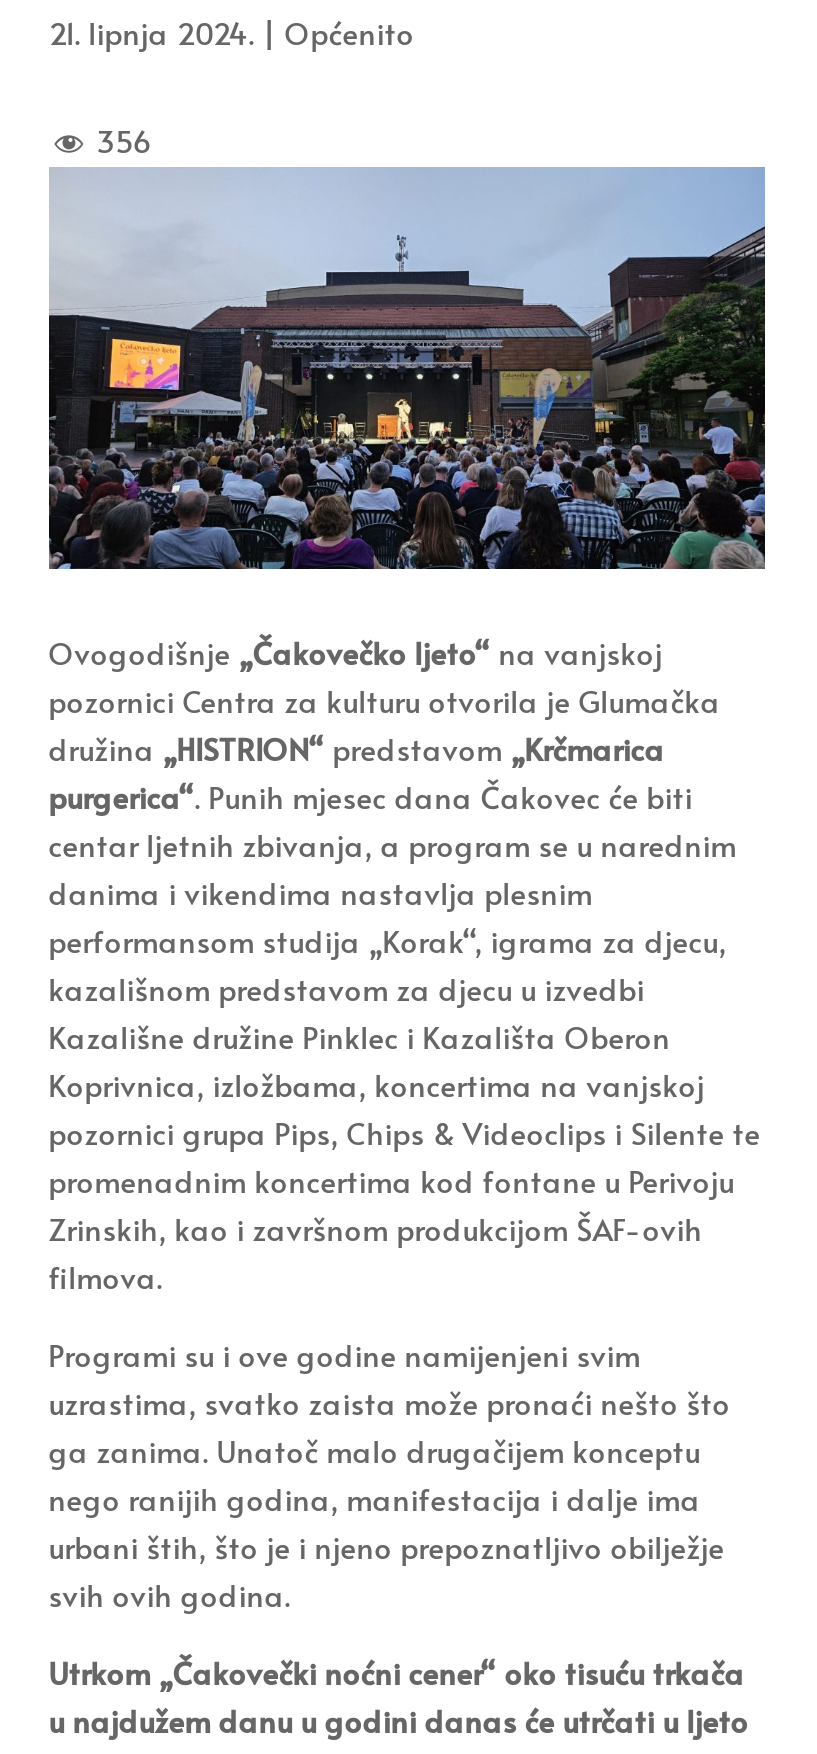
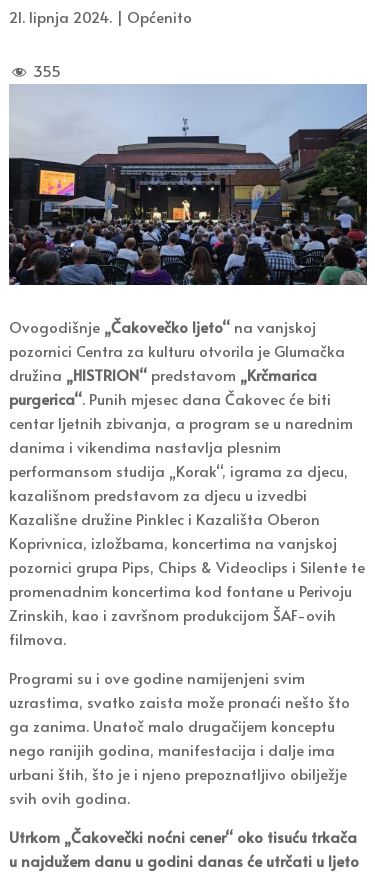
[97,119,153,161] 356 -> [33,60,61,81] 355

